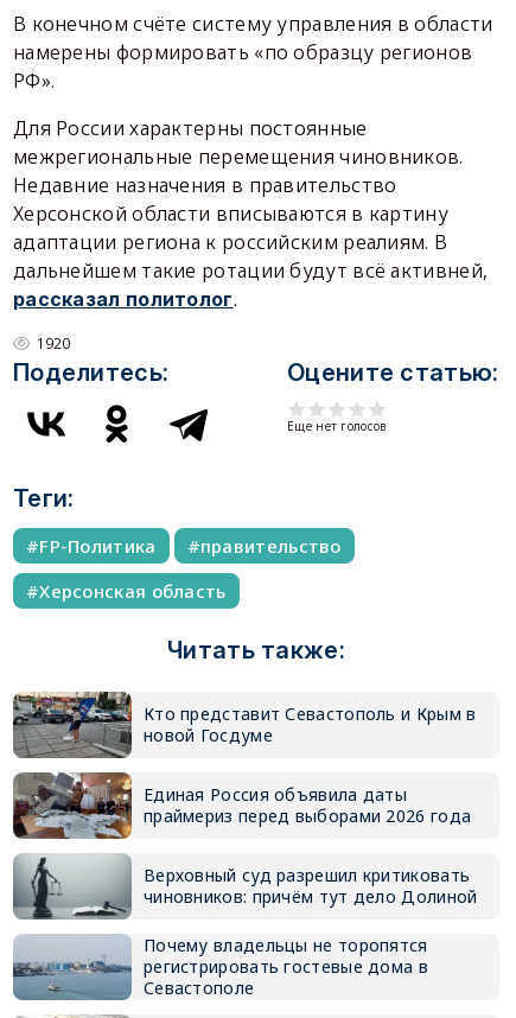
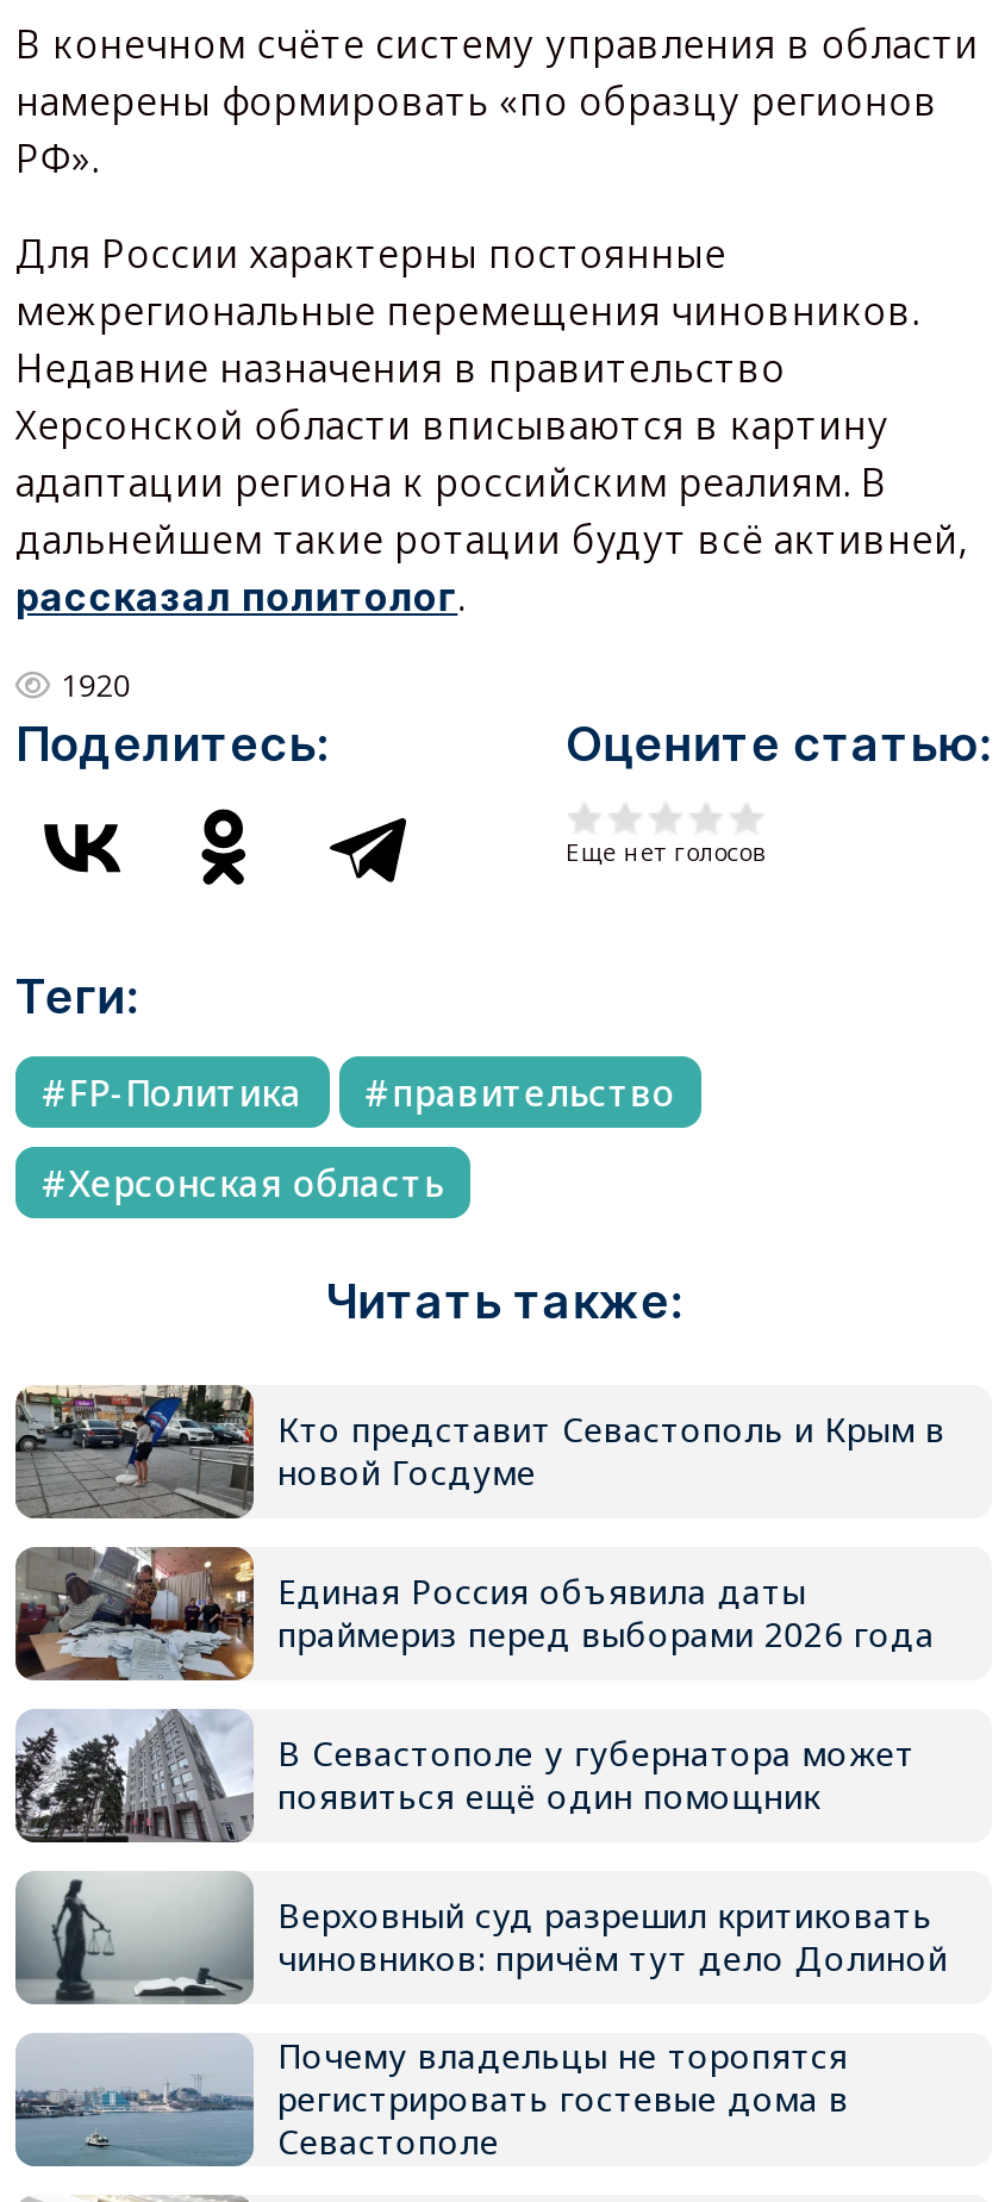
none -> [15,1709,915,1845] [image] | В Севастополе у губернатора может | появиться ещё один помощник

